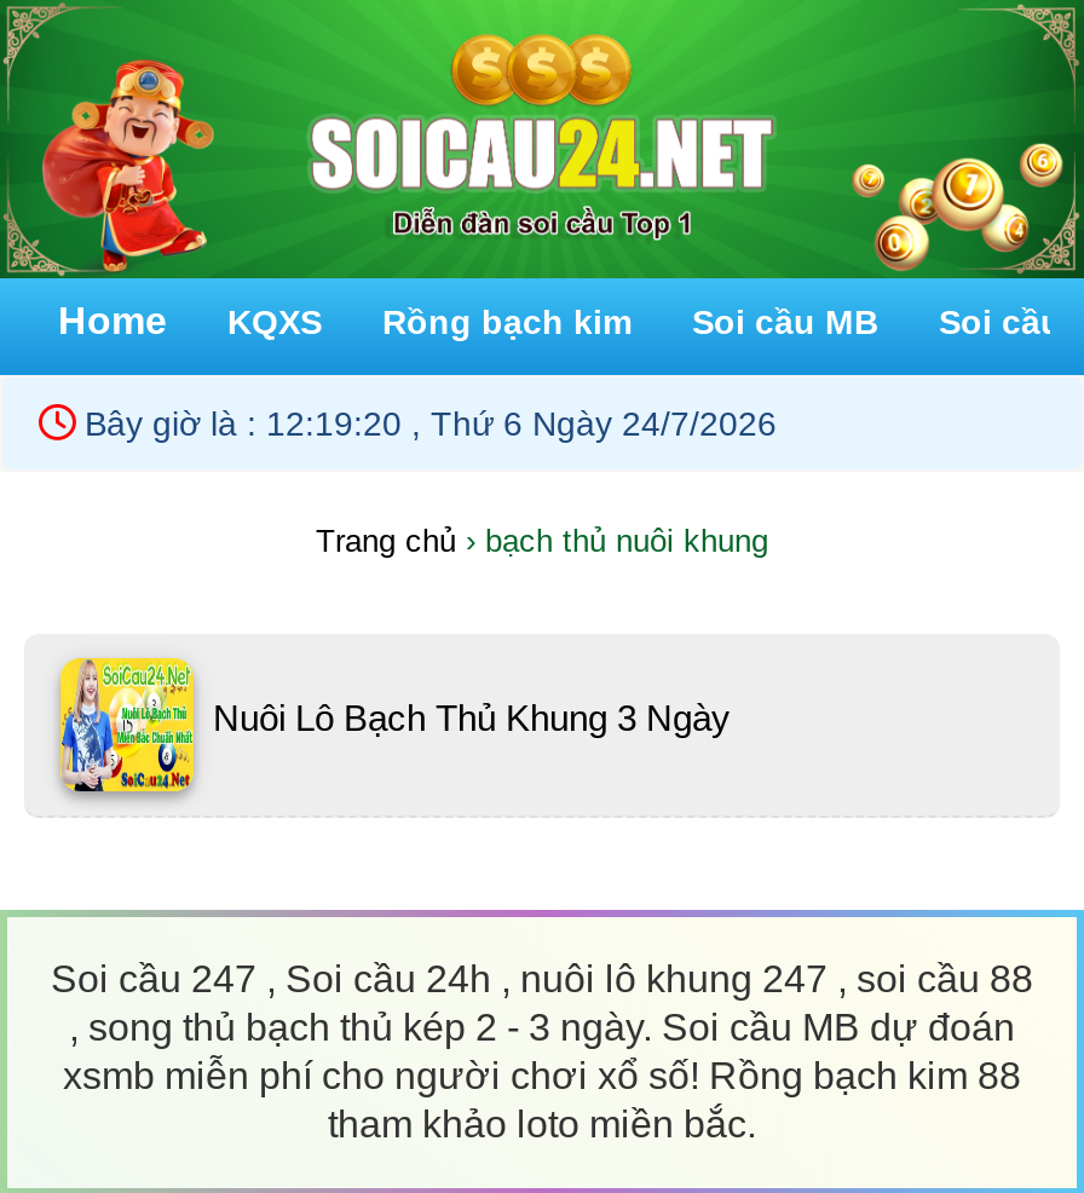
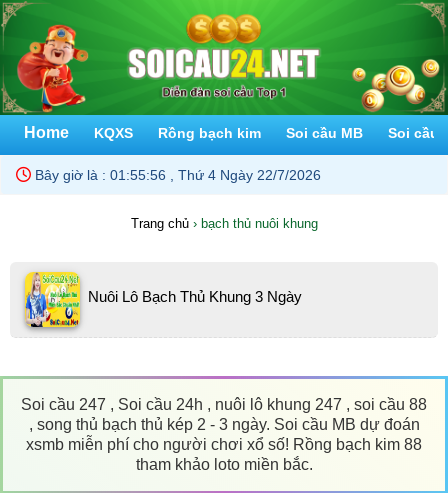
[75,404,777,442] Bây giờ là : 12:19:20 , Thứ 6 Ngày 24/7/2026 -> [31,167,321,183] Bây giờ là : 01:55:56 , Thứ 4 Ngày 22/7/2026

